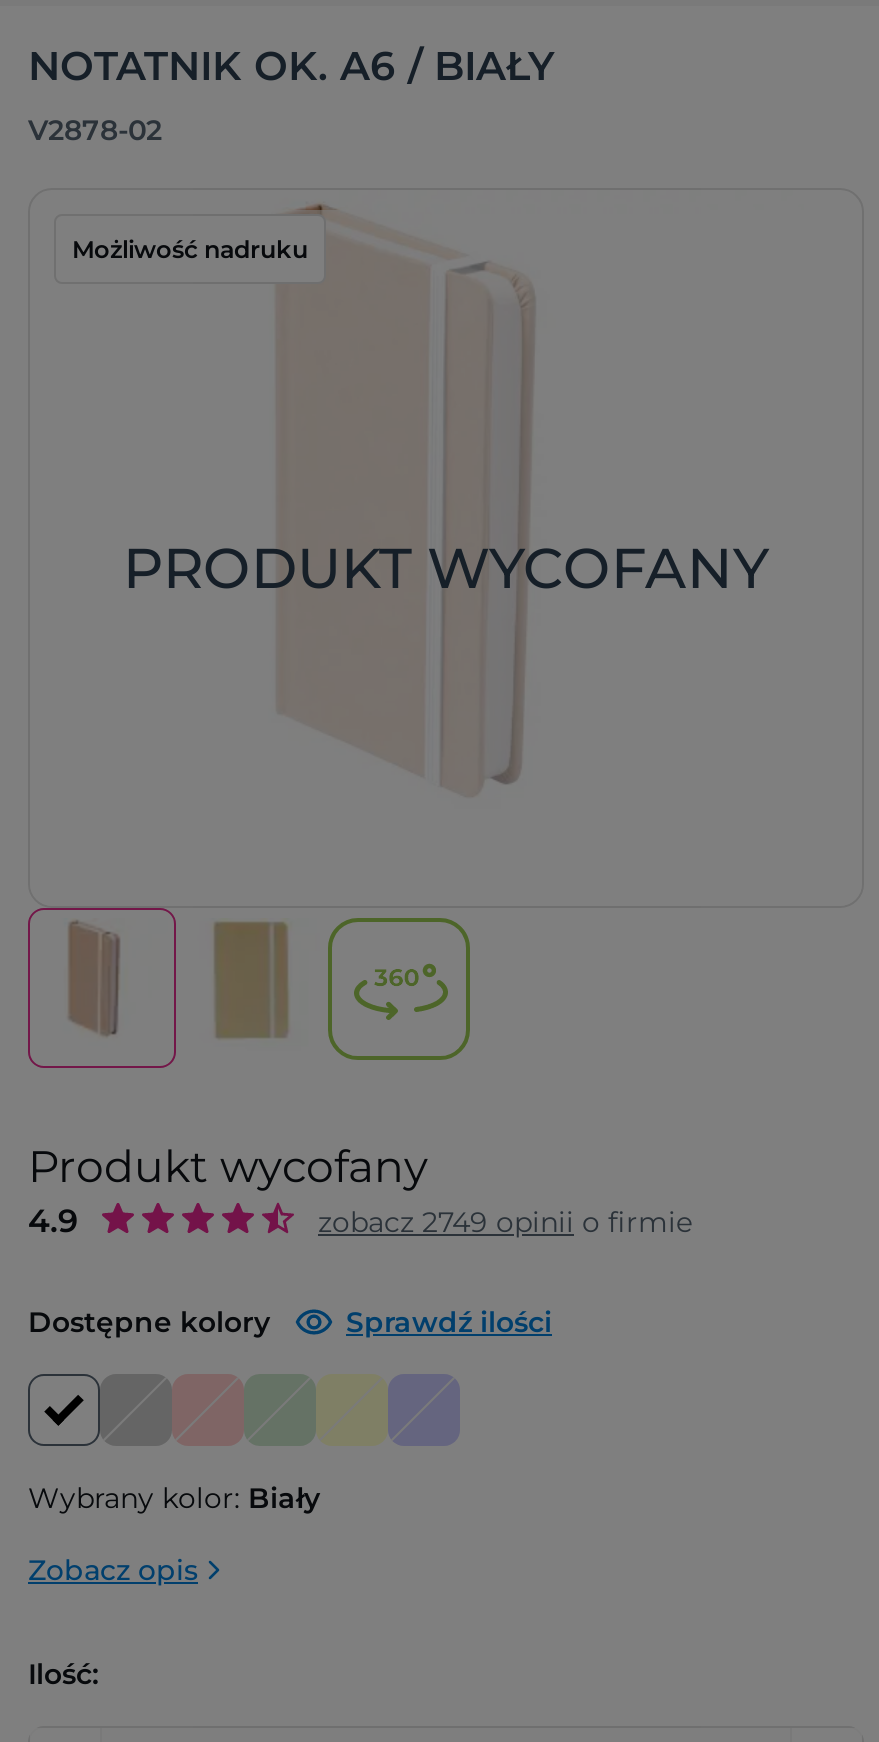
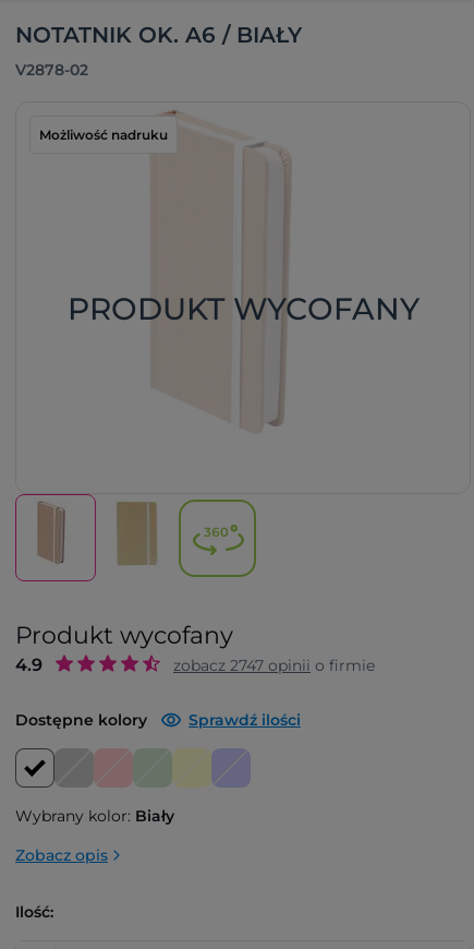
[318,1204,692,1240] zobacz 2749 opinii o firmie -> [173,656,375,675] zobacz 2747 opinii o firmie

